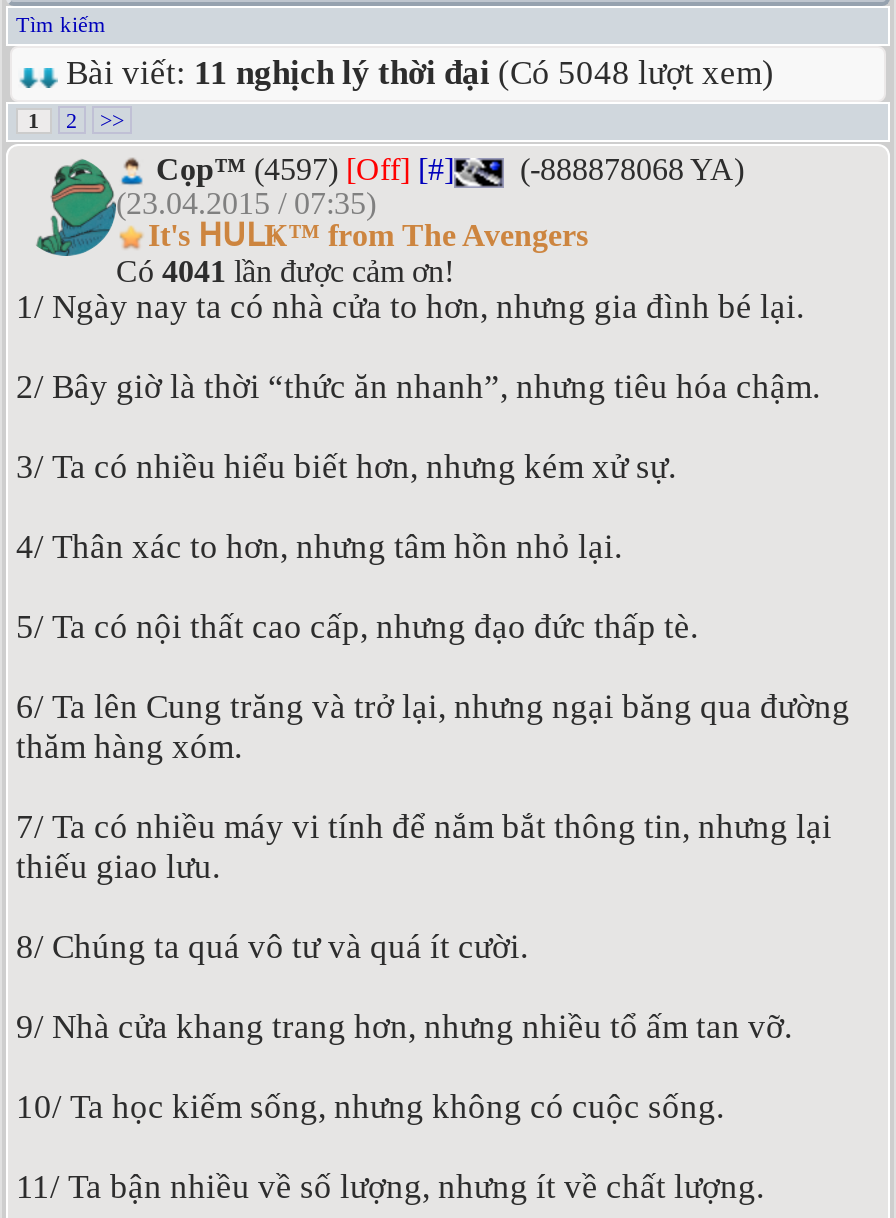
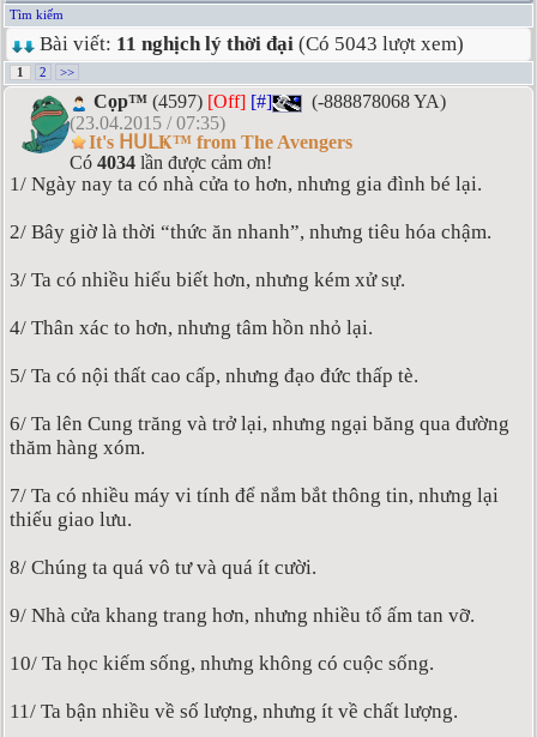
[58,55,774,93] Bài viết: 11 nghịch lý thời đại (Có 5048 lượt xem) -> [35,33,464,55] Bài viết: 11 nghịch lý thời đại (Có 5043 lượt xem)
[116,254,454,288] Có 4041 lần được cảm ơn! -> [70,152,272,172] Có 4034 lần được cảm ơn!

